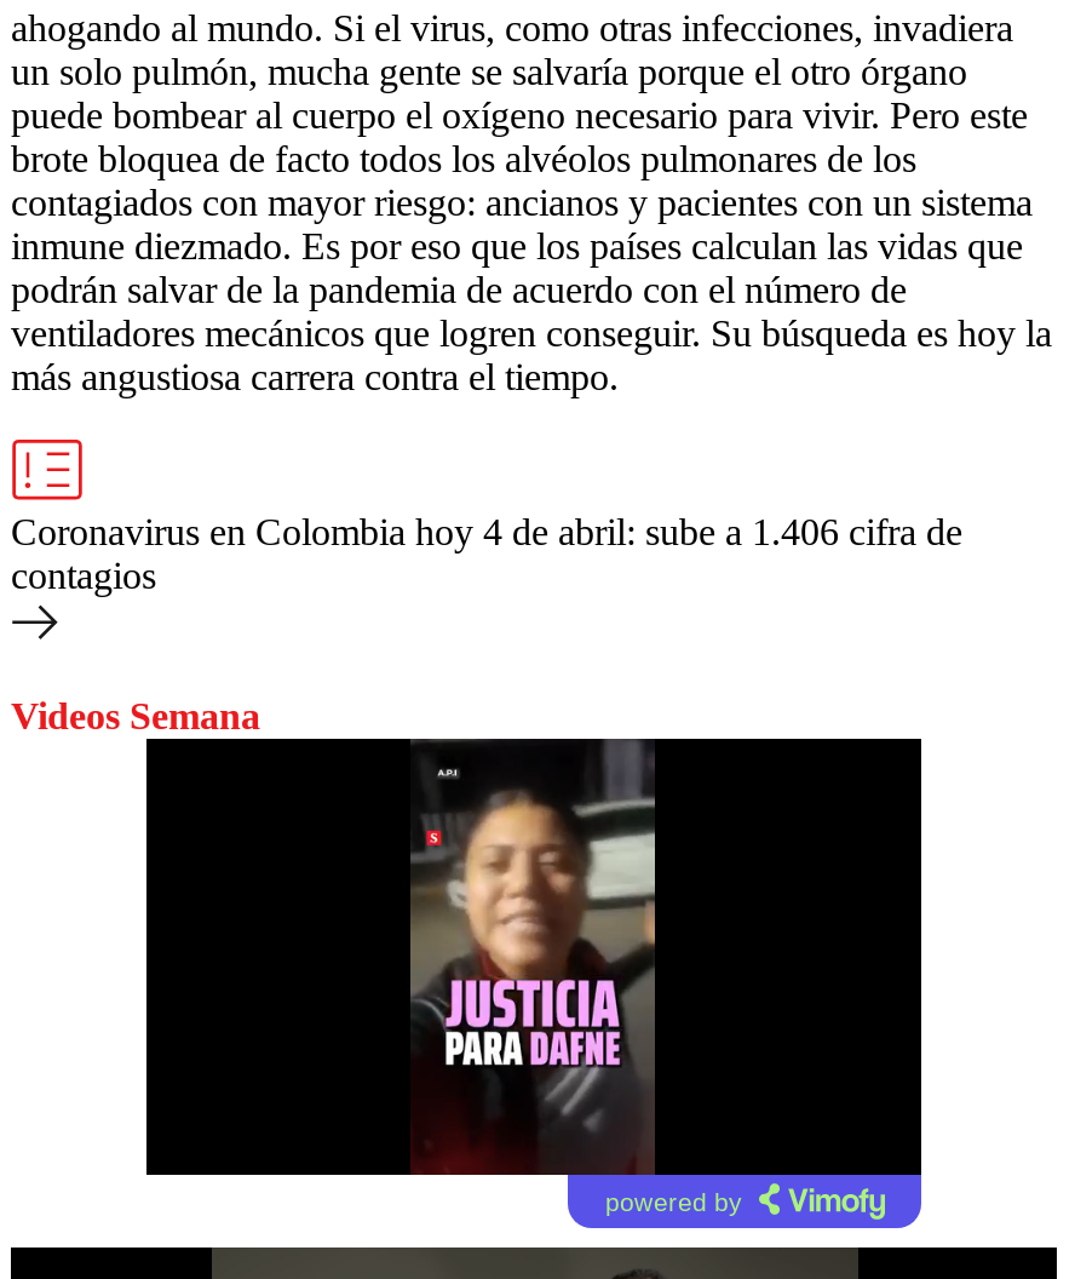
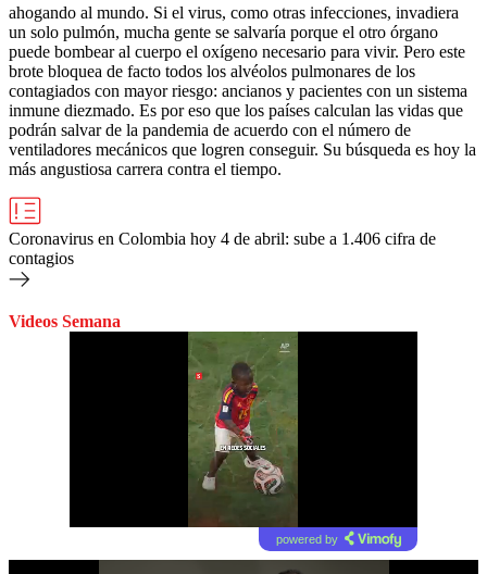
[413,736,655,1175] [image] -> [188,330,298,527] [image]

